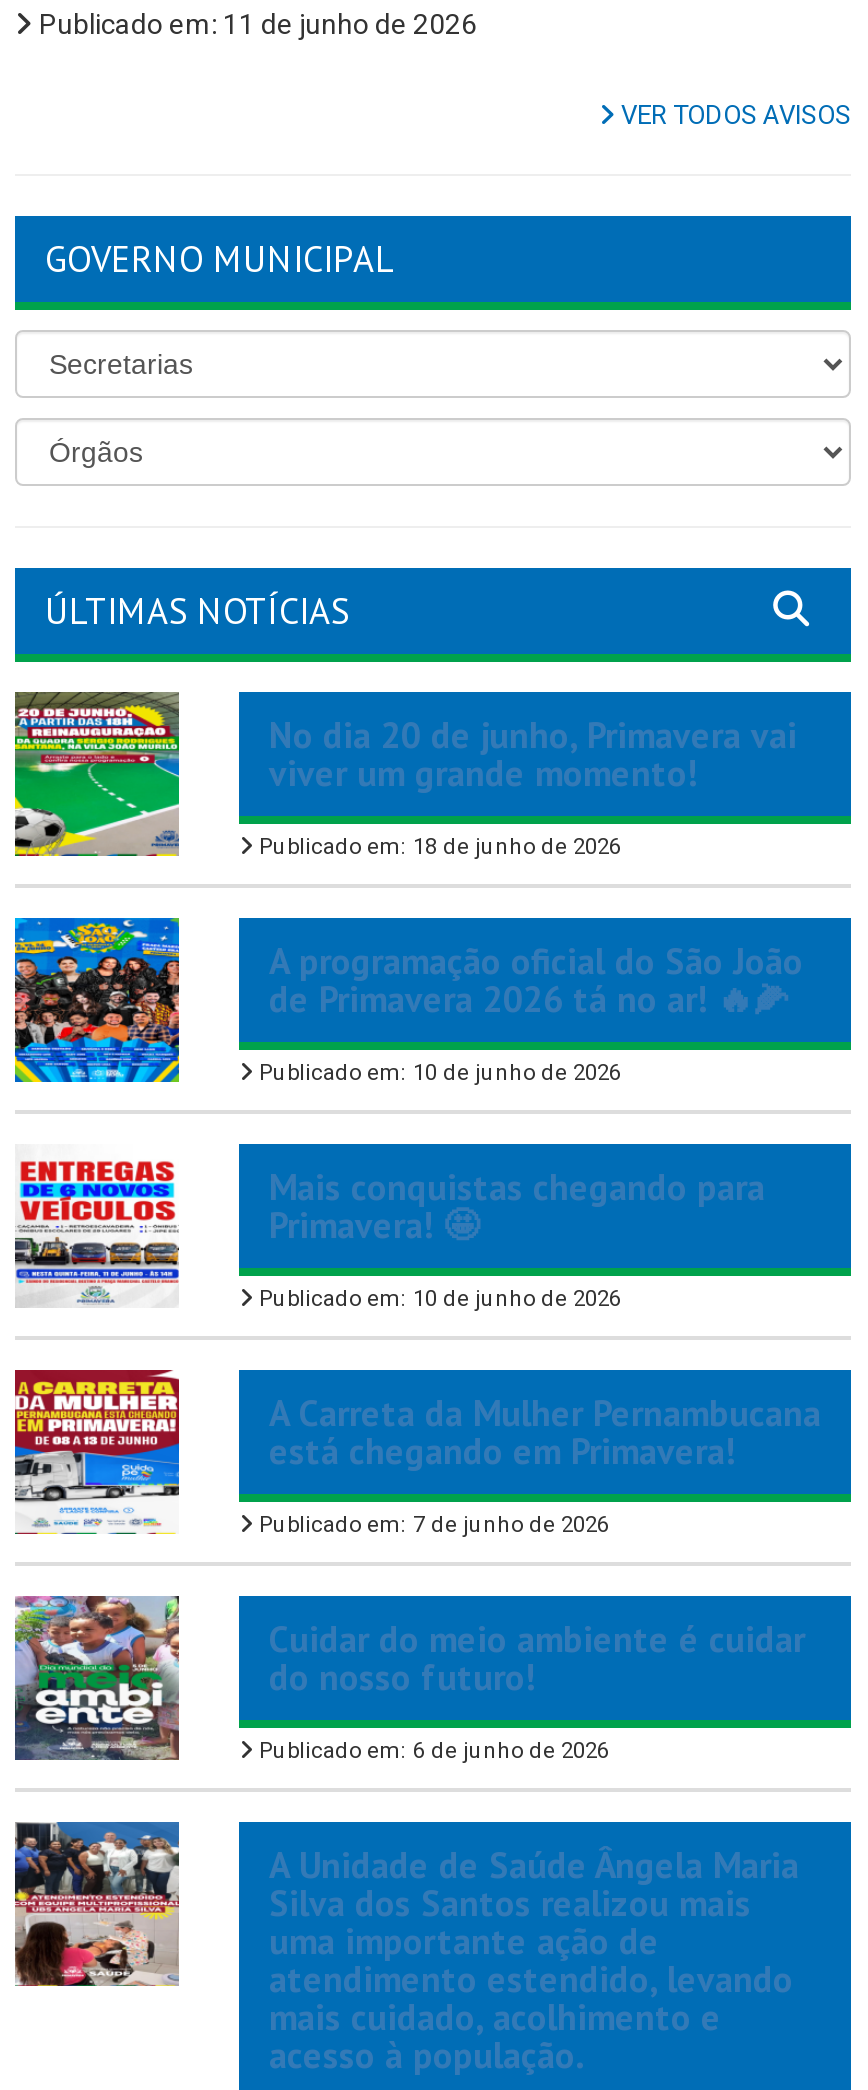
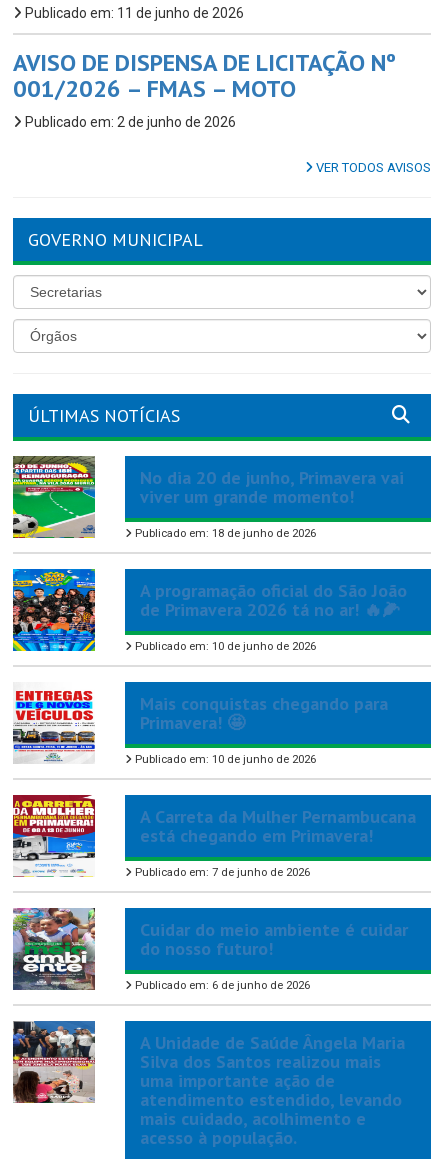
none -> [13,47,396,130] AVISO DE DISPENSA DE LICITAÇÃO Nº | 001/2026 – FMAS – MOTO | Publicado em: 2 de junho de 2026

